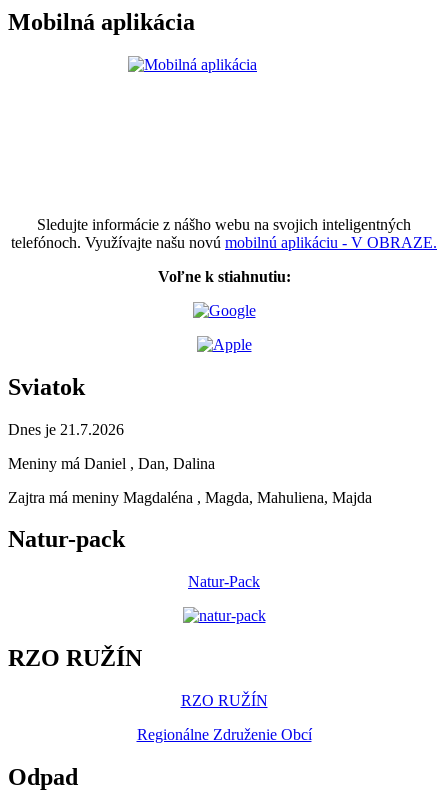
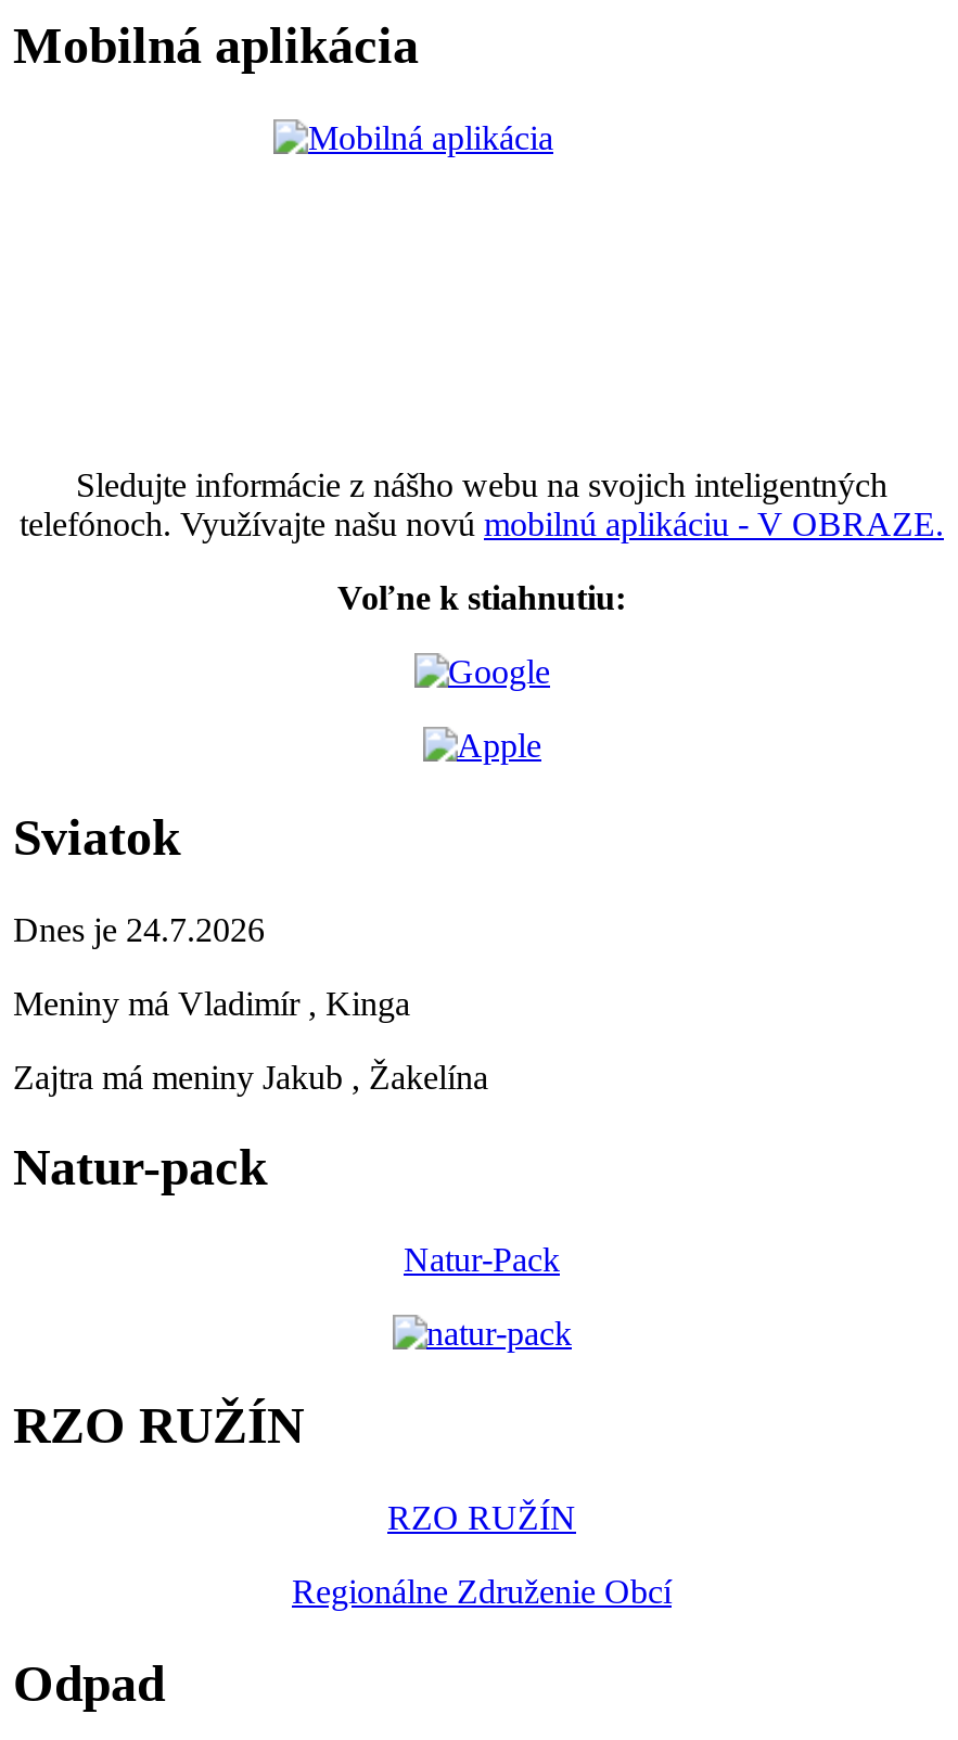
[8,421,124,438] Dnes je 21.7.2026 -> [13,910,265,947] Dnes je 24.7.2026
[8,455,215,472] Meniny má Daniel , Dan, Dalina -> [13,984,410,1021] Meniny má Vladimír , Kinga
[8,489,372,506] Zajtra má meniny Magdaléna , Magda, Mahuliena, Majda -> [13,1058,488,1095] Zajtra má meniny Jakub , Žakelína

